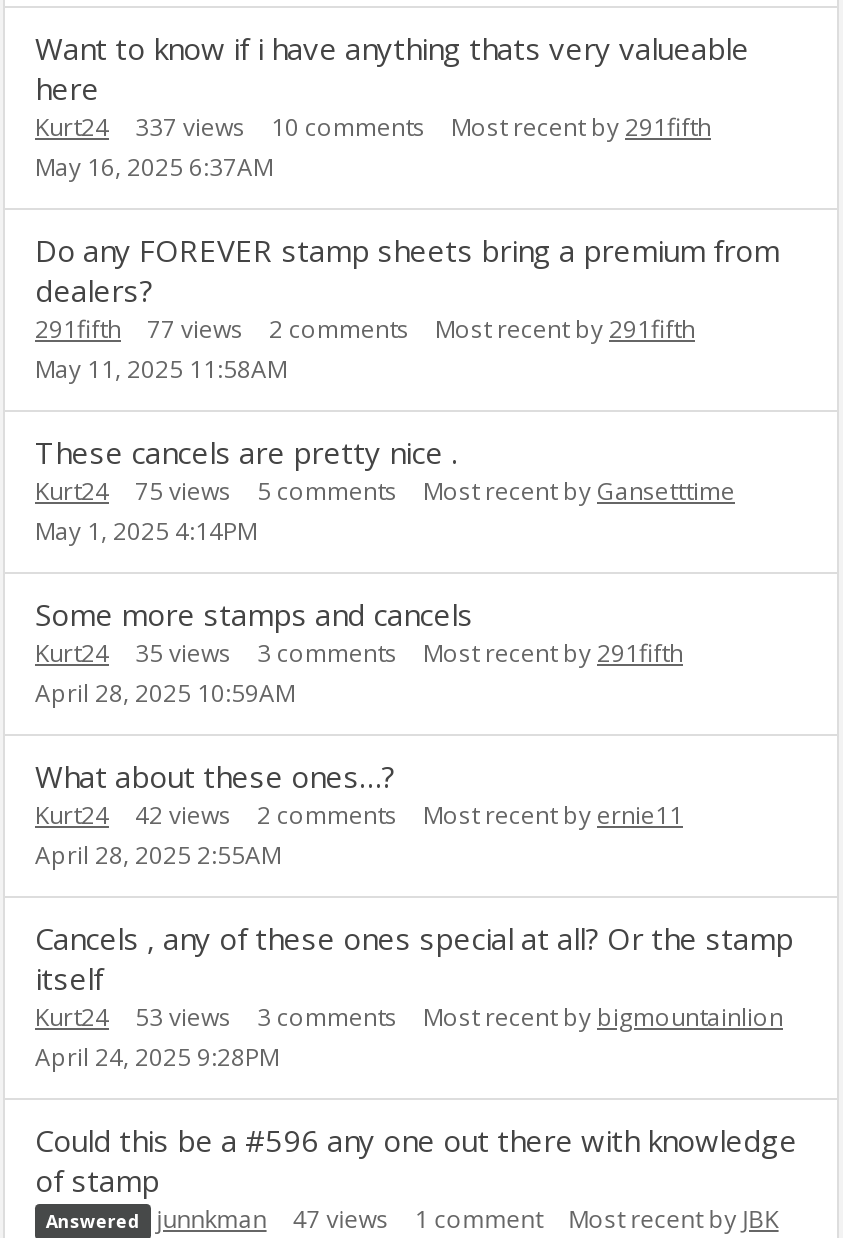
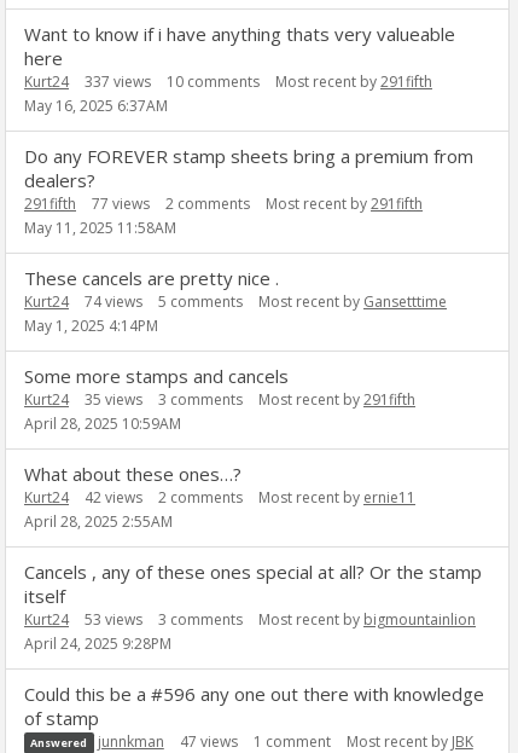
[35,474,735,508] Kurt24 75 views 5 comments Most recent by Gansetttime -> [24,291,447,312] Kurt24 74 views 5 comments Most recent by Gansetttime

